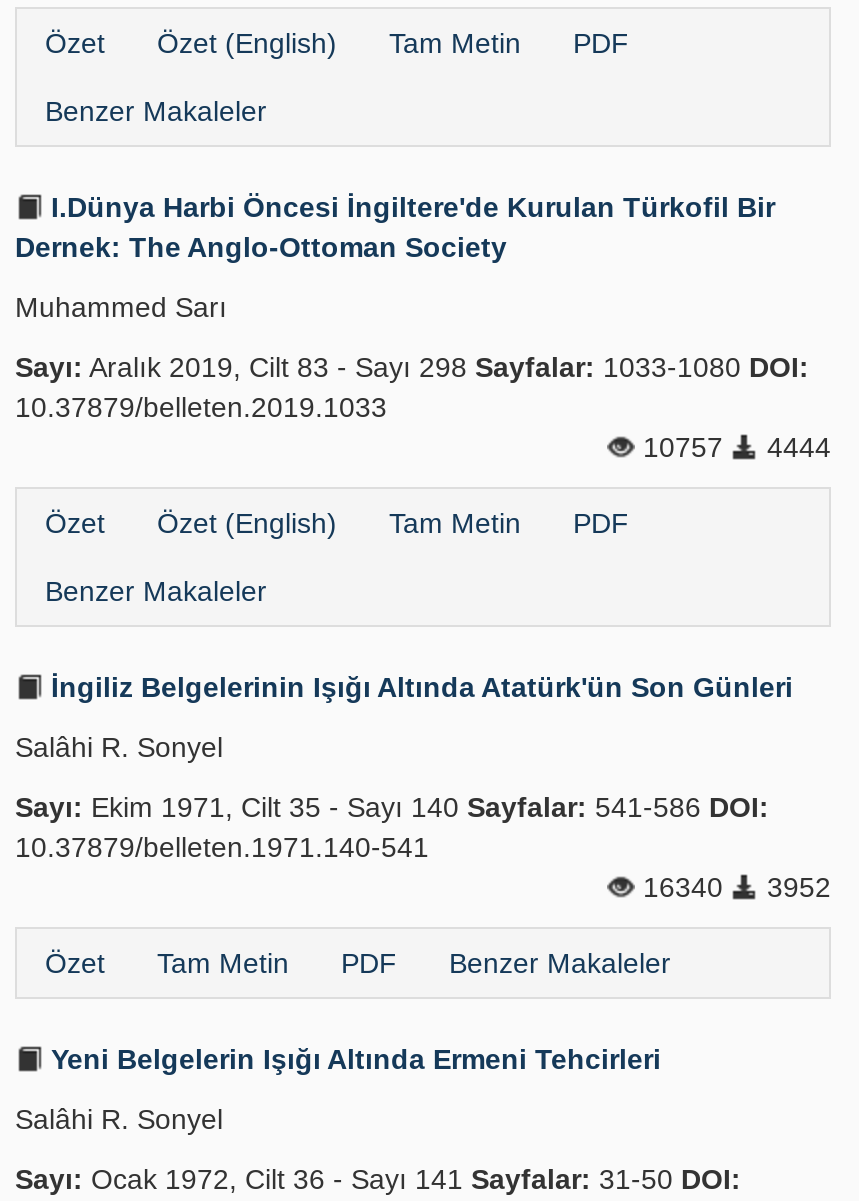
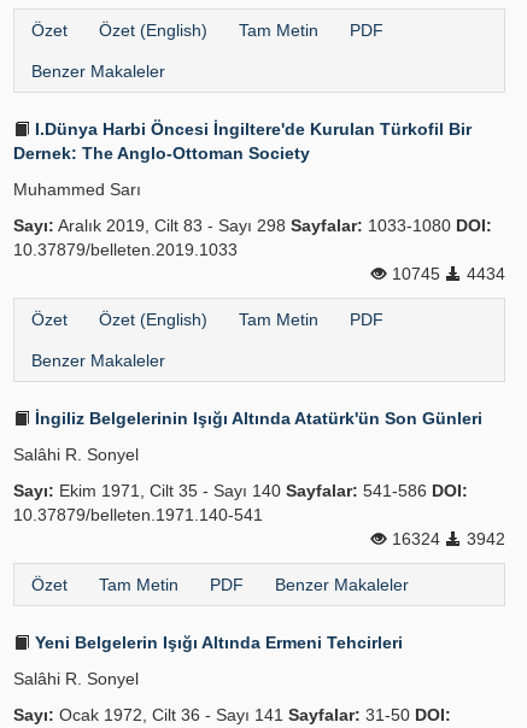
[635,431,731,463] 10757 -> [387,264,445,283] 10745
[759,431,831,463] 4444 -> [462,264,505,283] 4434
[635,871,731,903] 16340 -> [387,529,445,548] 16324
[759,871,831,903] 3952 -> [462,529,505,548] 3942

